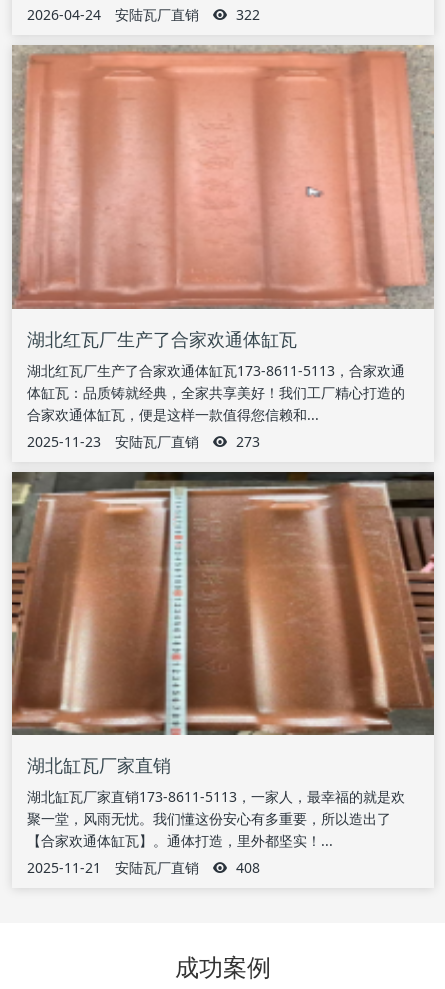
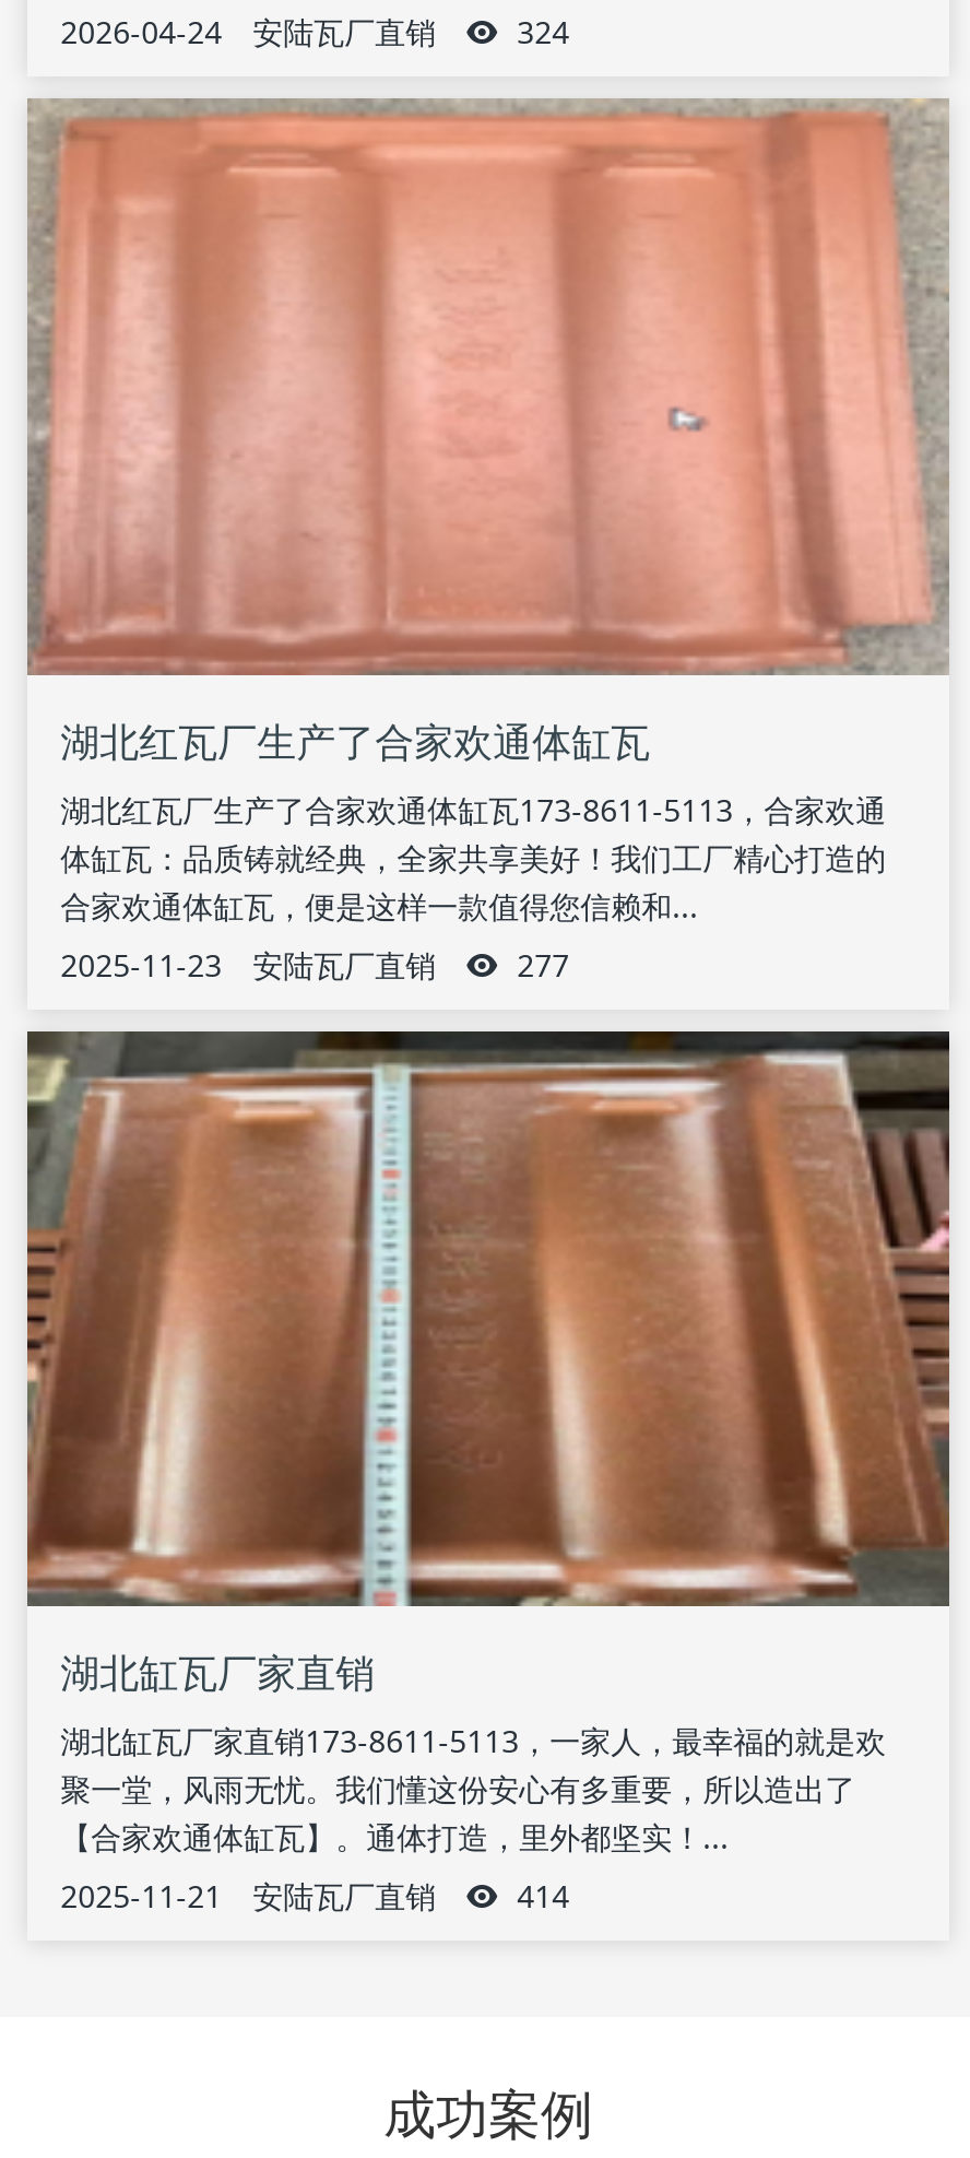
[27,5,260,24] 2026-04-24 安陆瓦厂直销 322 -> [60,11,569,53] 2026-04-24 安陆瓦厂直销 324
[27,432,260,451] 2025-11-23 安陆瓦厂直销 273 -> [60,943,569,985] 2025-11-23 安陆瓦厂直销 277
[27,858,260,877] 2025-11-21 安陆瓦厂直销 408 -> [60,1876,569,1917] 2025-11-21 安陆瓦厂直销 414

